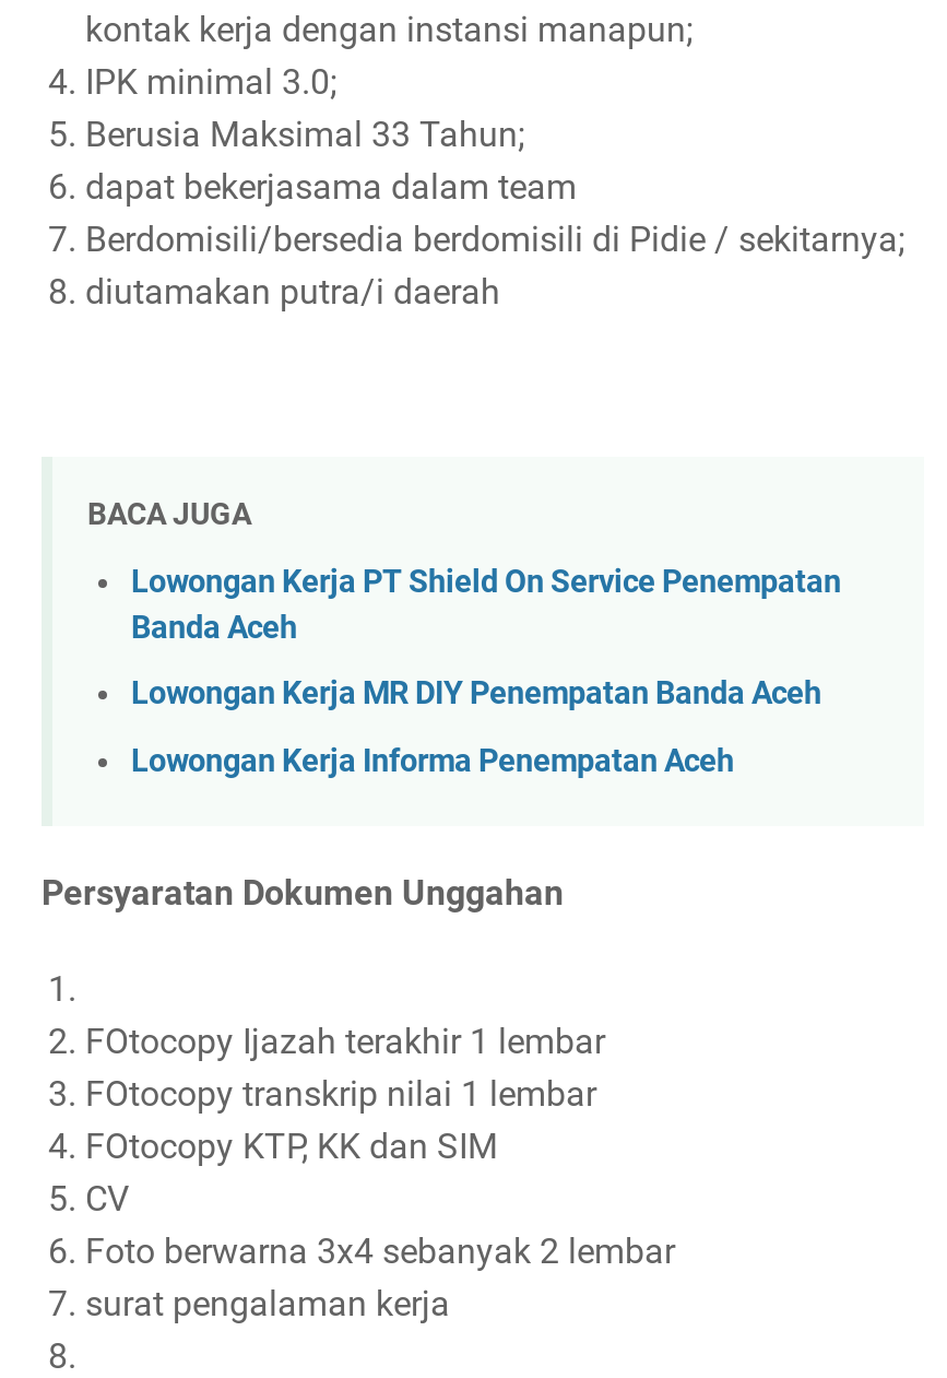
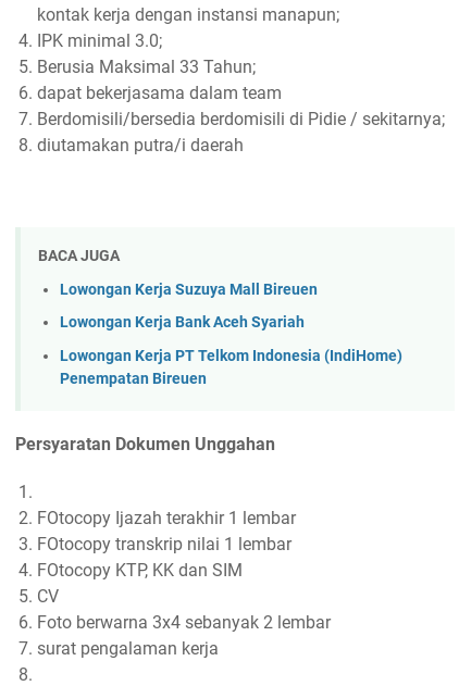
[131,563,841,646] Lowongan Kerja PT Shield On Service Penempatan | Banda Aceh -> [60,280,318,299] Lowongan Kerja Suzuya Mall Bireuen
[131,676,821,713] Lowongan Kerja MR DIY Penempatan Banda Aceh -> [60,313,305,332] Lowongan Kerja Bank Aceh Syariah
[131,743,734,780] Lowongan Kerja Informa Penempatan Aceh -> [60,347,402,388] Lowongan Kerja PT Telkom Indonesia (IndiHome) | Penempatan Bireuen

